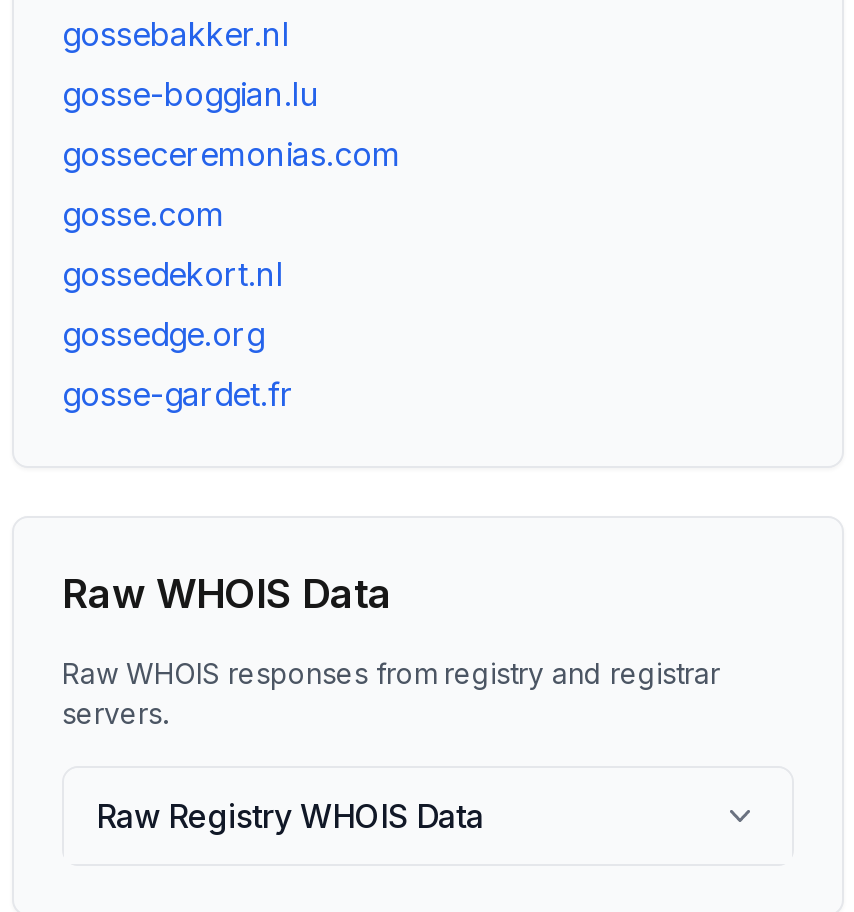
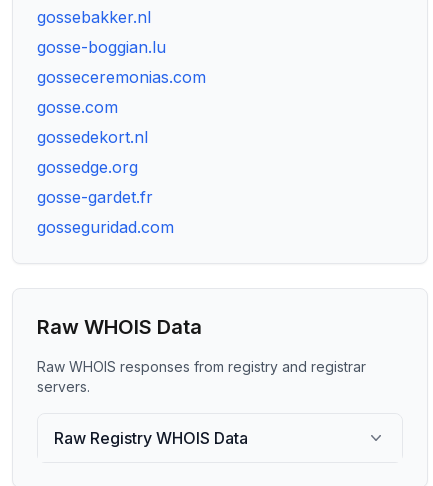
none -> [37,217,174,237] gosseguridad.com

